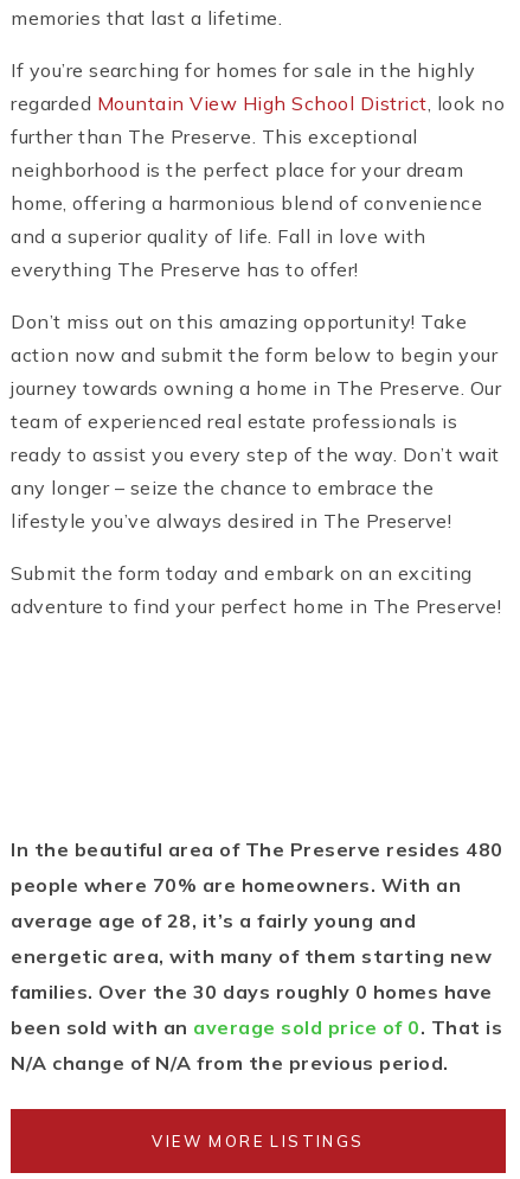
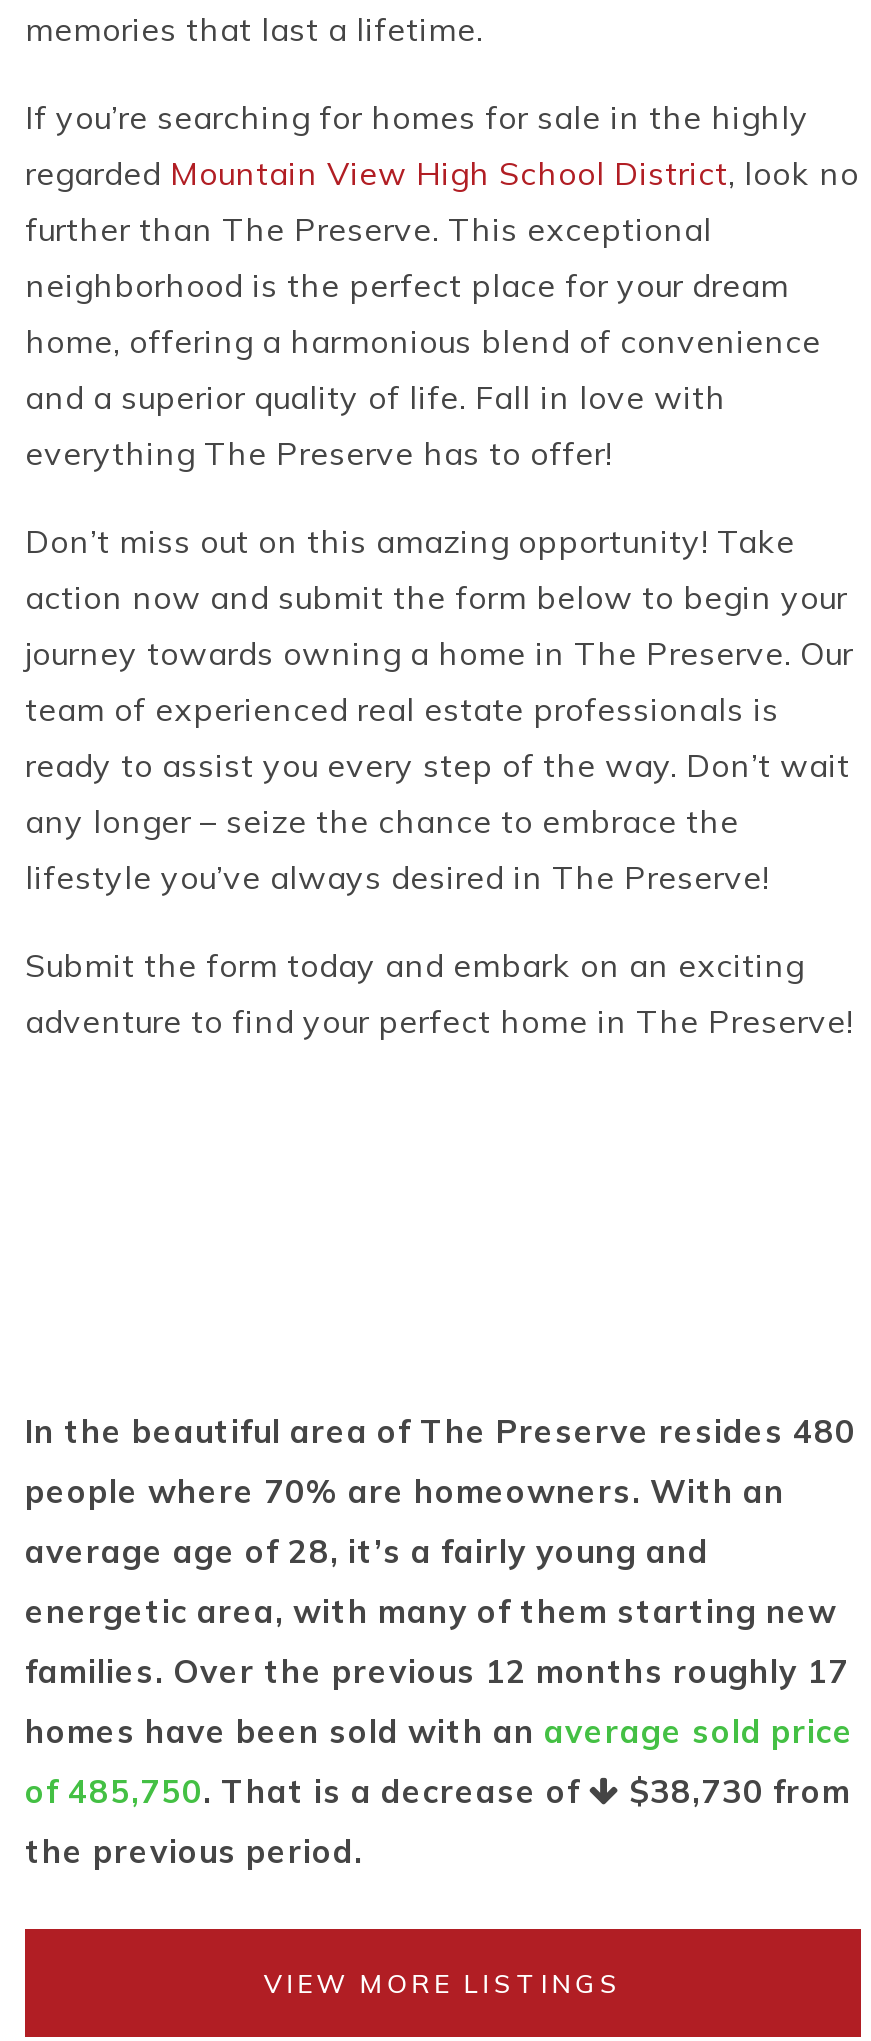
[11,980,502,1075] families. Over the 30 days roughly 0 homes have | been sold with an average sold price of 0. That is | N/A change of N/A from the previous period. -> [25,1651,854,1871] families. Over the previous 12 months roughly 17 | homes have been sold with an average sold price | of 485,750. That is a decrease of | $38,730 from | the previous period.

